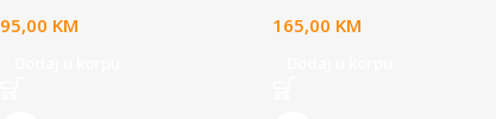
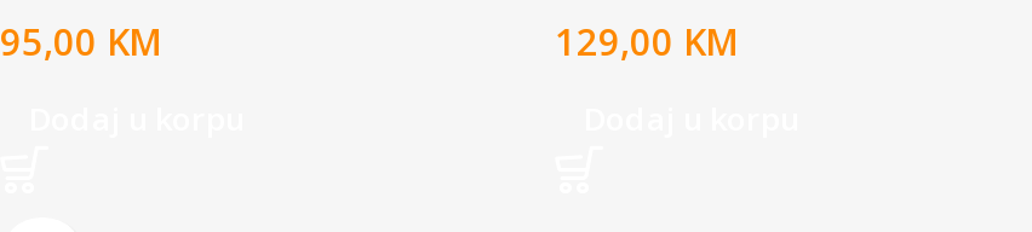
[272,13,362,37] 165,00 KM -> [555,17,736,65] 129,00 KM

